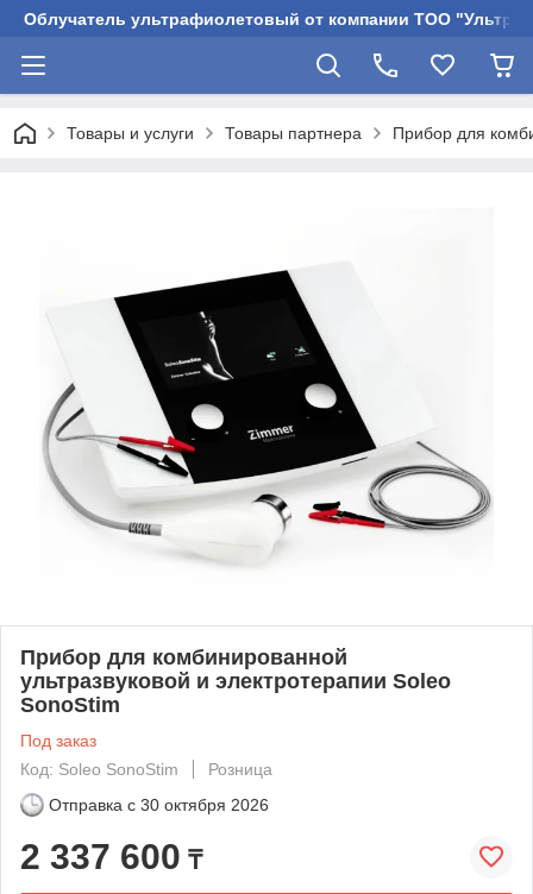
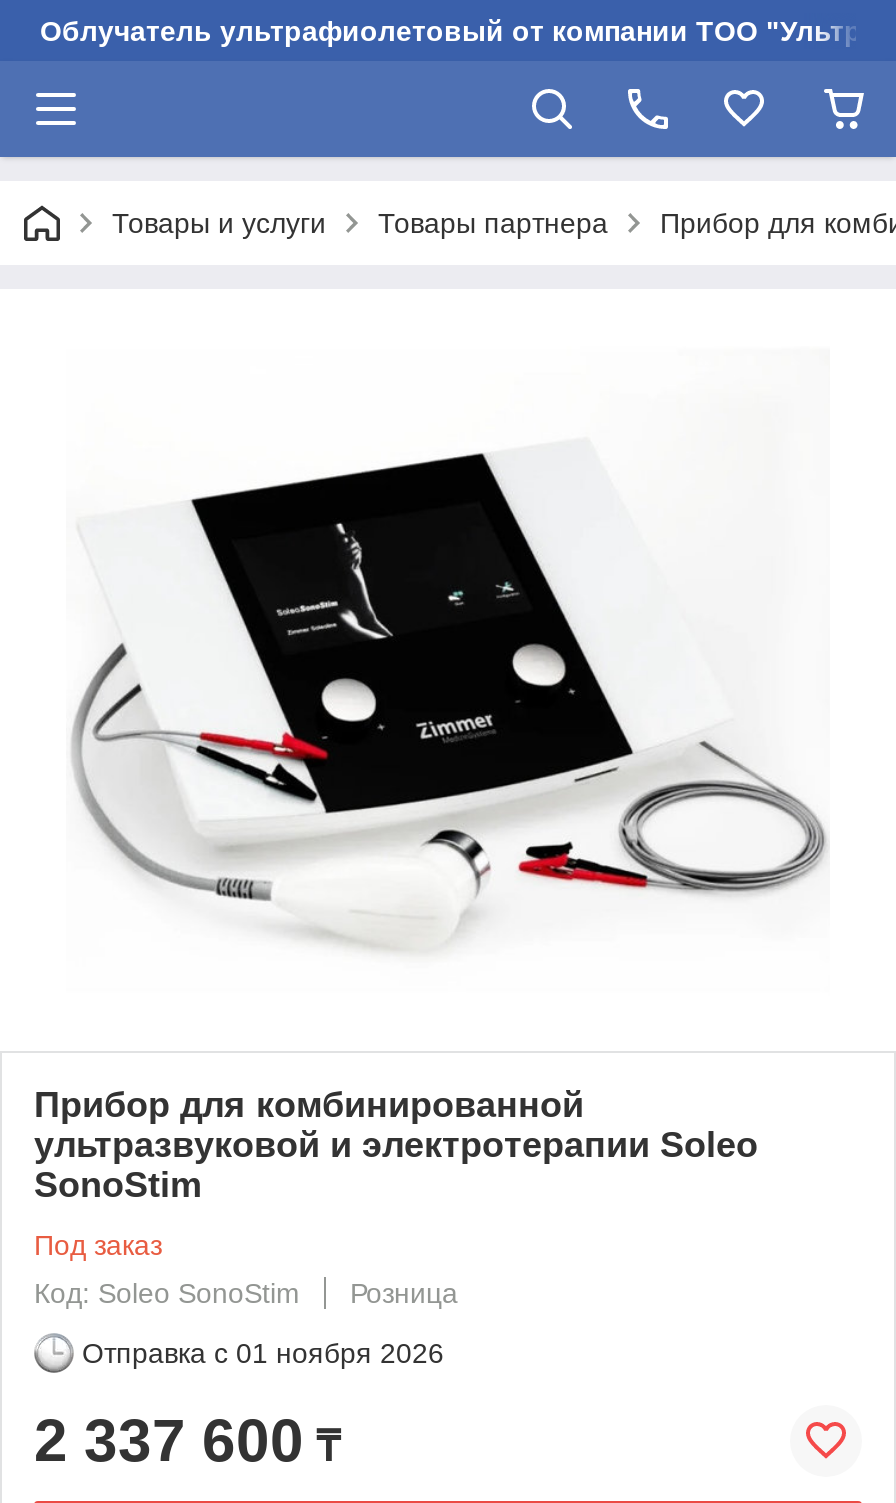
[49,795,269,814] Отправка с 30 октября 2026 -> [82,1337,444,1369] Отправка с 01 ноября 2026

